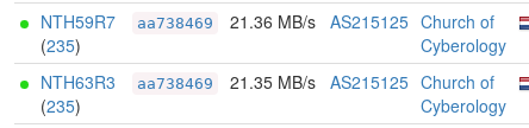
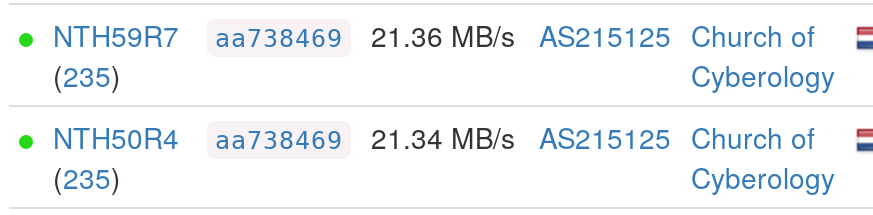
[41,70,116,94] NTH63R3 -> [53,117,179,157] NTH50R4
[230,70,494,94] 21.35 MB/s AS215125 Church of -> [371,117,815,157] 21.34 MB/s AS215125 Church of

